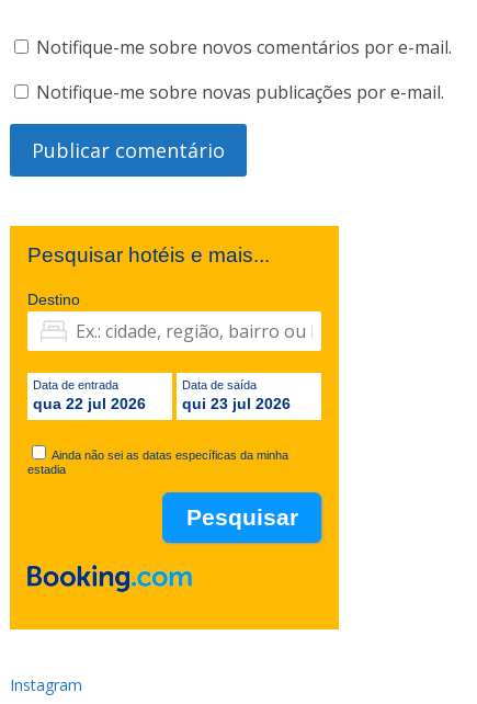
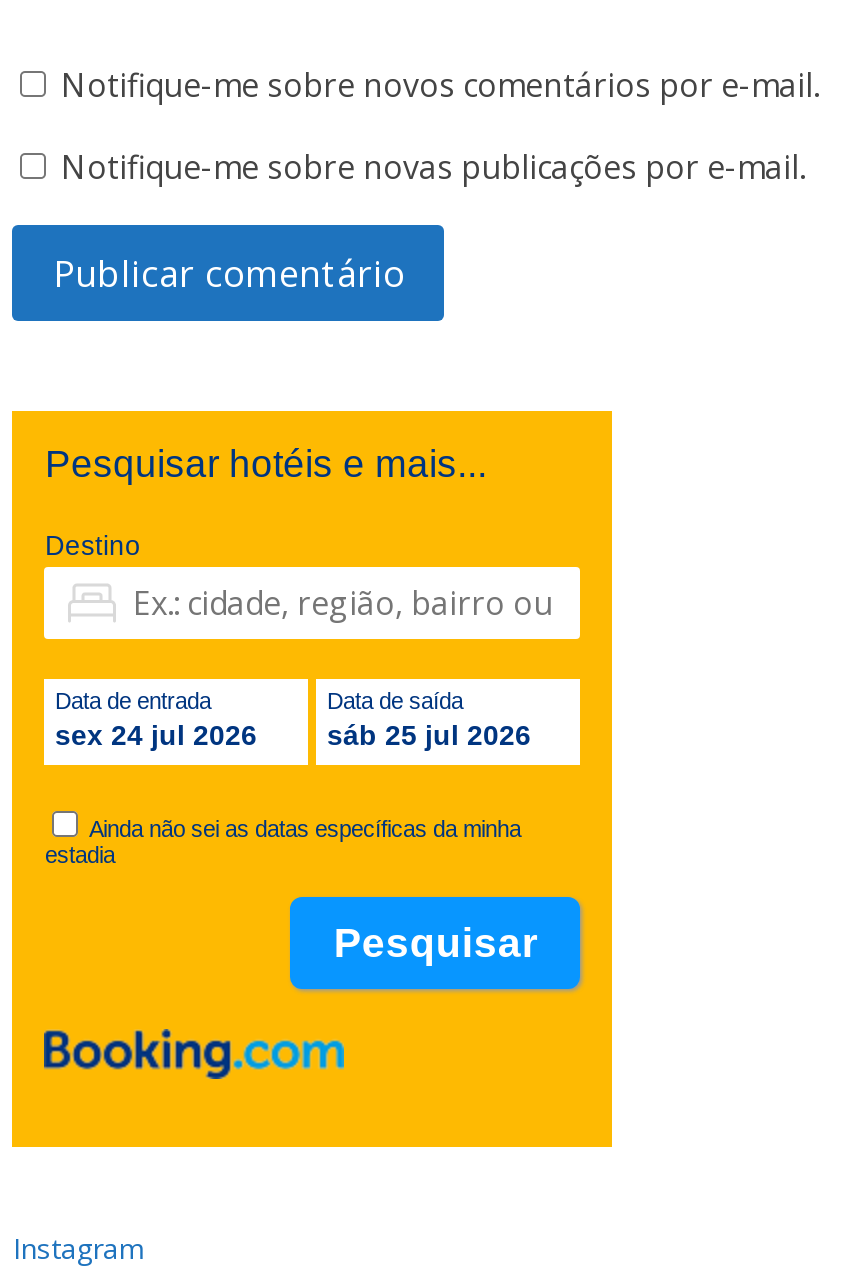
[33,395,146,413] qua 22 jul 2026 -> [55,719,257,751] sex 24 jul 2026
[182,395,291,413] qui 23 jul 2026 -> [327,719,531,751] sáb 25 jul 2026

